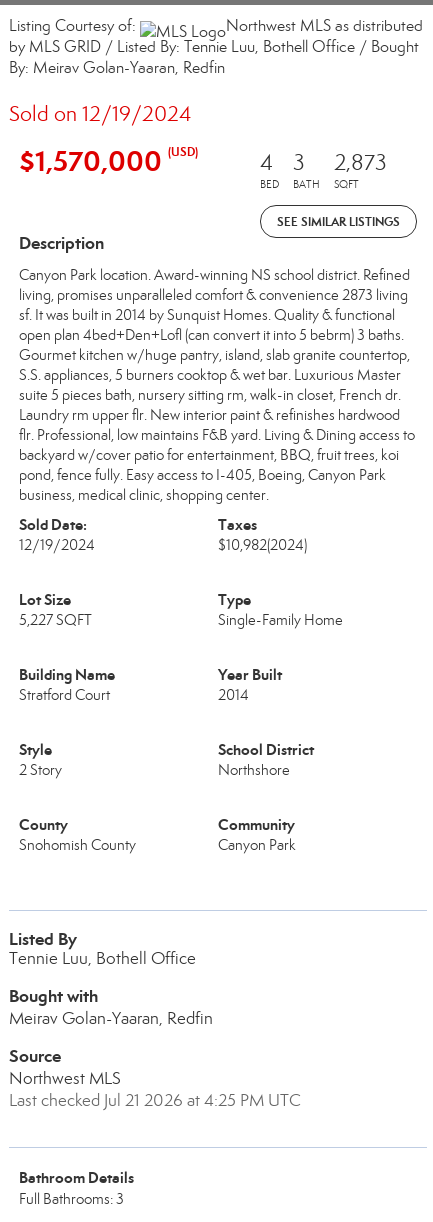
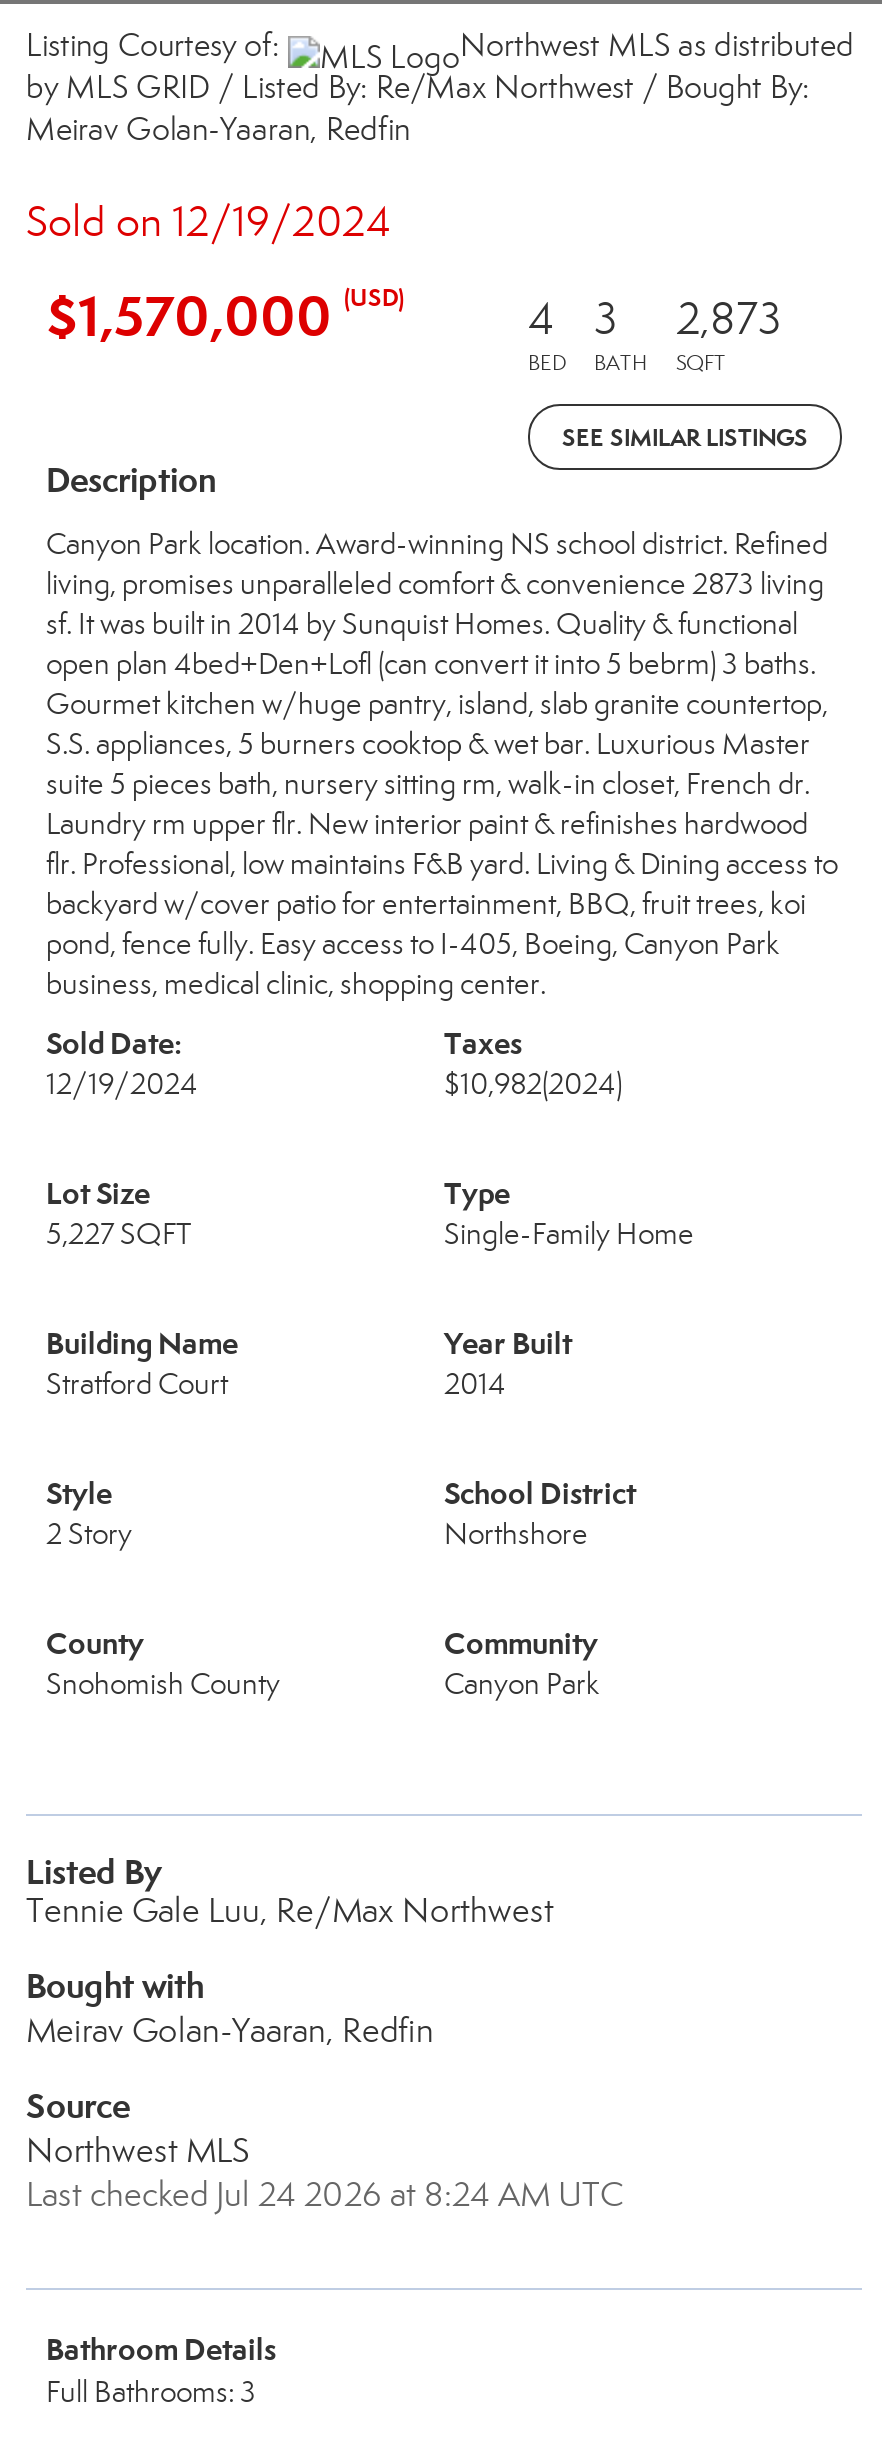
[9,37,419,77] by MLS GRID / Listed By: Tennie Luu, Bothell Office / Bought | By: Meirav Golan-Yaaran, Redfin -> [26,68,810,148] by MLS GRID / Listed By: Re/Max Northwest / Bought By: | Meirav Golan-Yaaran, Redfin
[9,948,196,969] Tennie Luu, Bothell Office -> [26,1890,554,1932] Tennie Gale Luu, Re/Max Northwest
[9,1090,301,1111] Last checked Jul 21 2026 at 4:25 PM UTC -> [26,2174,624,2216] Last checked Jul 24 2026 at 8:24 AM UTC

